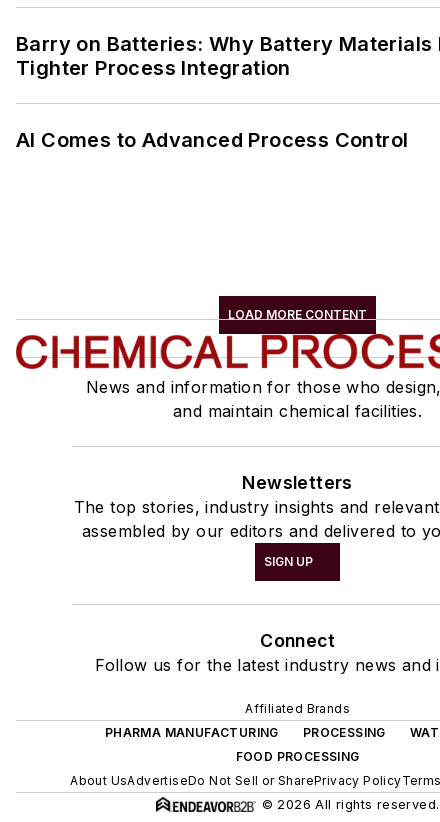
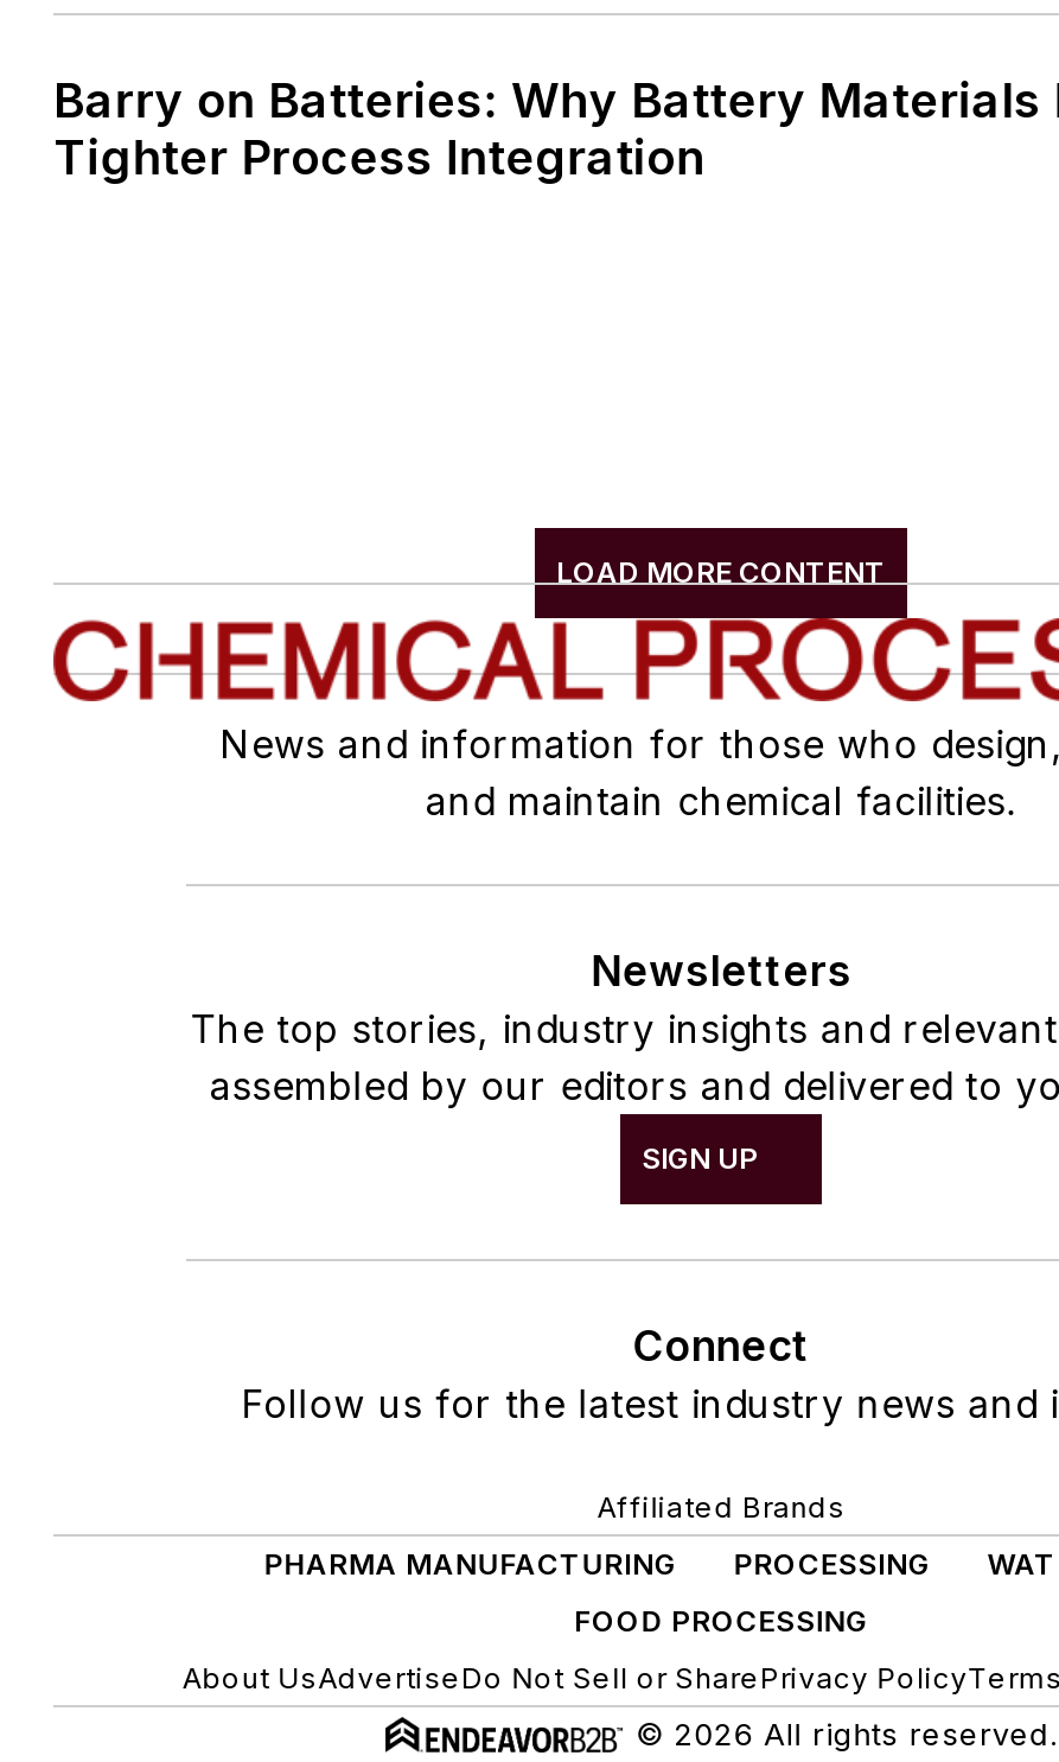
[16,128,408,152] AI Comes to Advanced Process Control -> none

